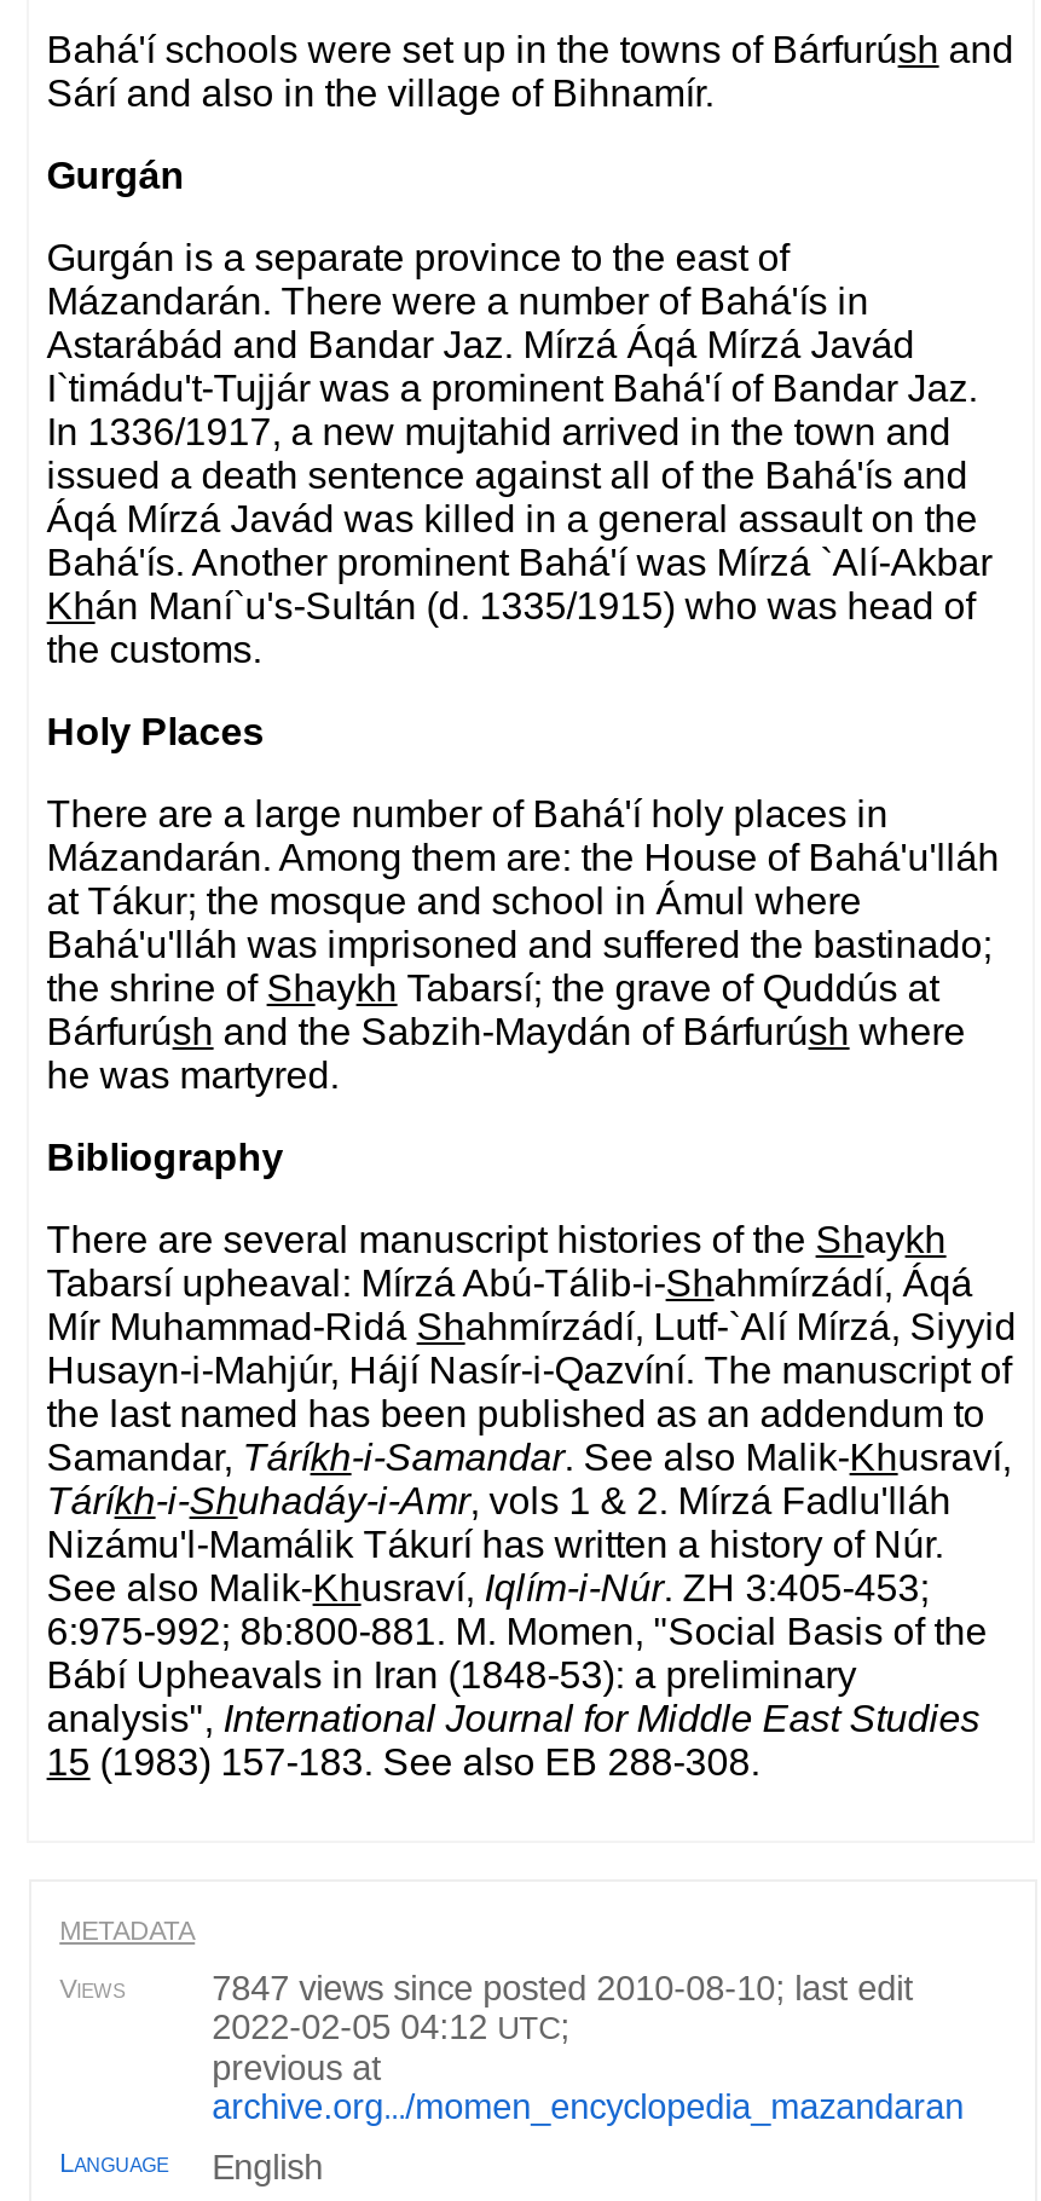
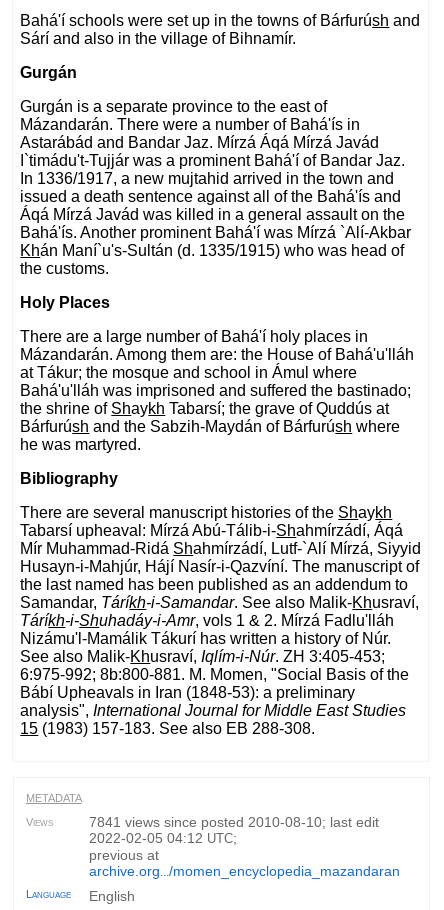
[212,1968,913,2007] 7847 views since posted 2010-08-10; last edit -> [89,814,379,830] 7841 views since posted 2010-08-10; last edit

